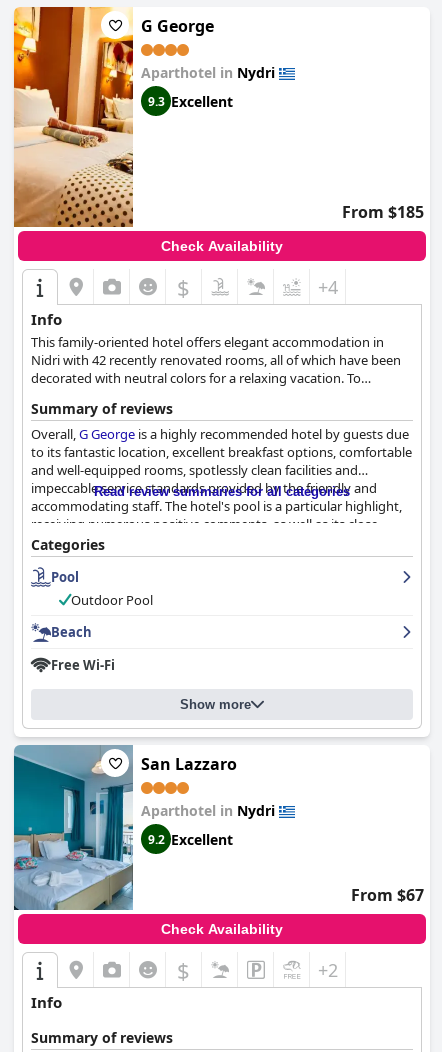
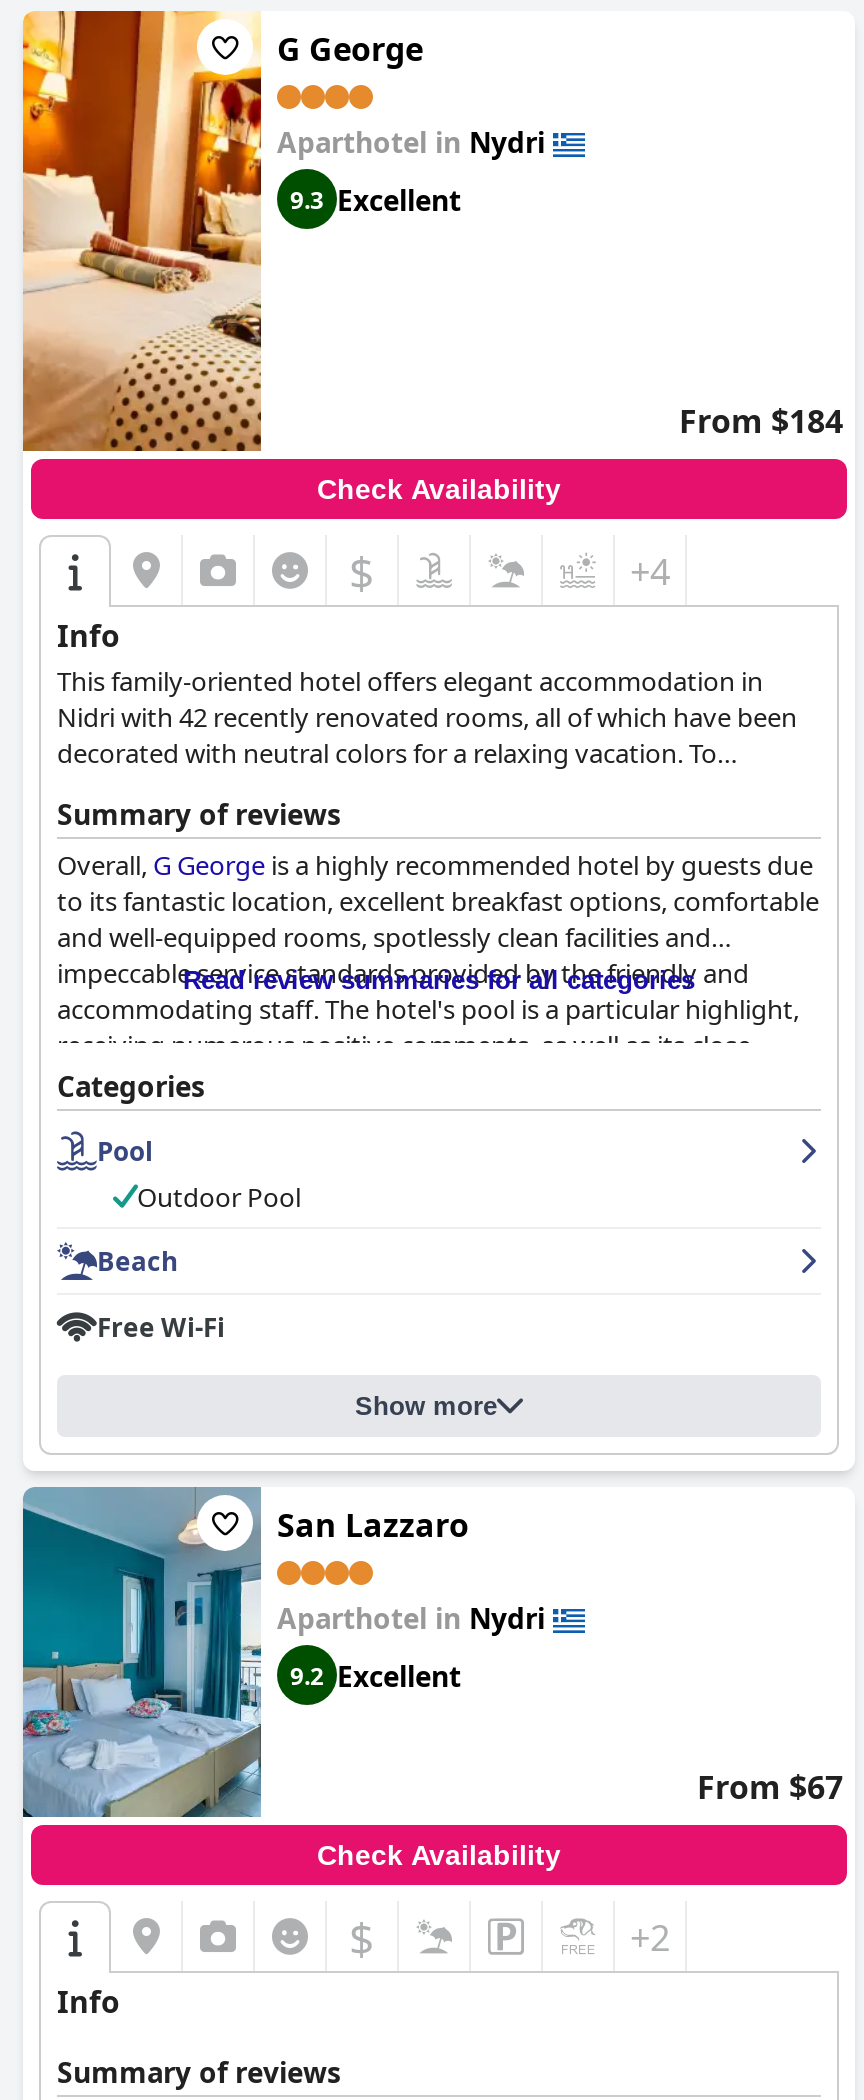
[342,201,424,223] From $185 -> [679,399,843,443] From $184

